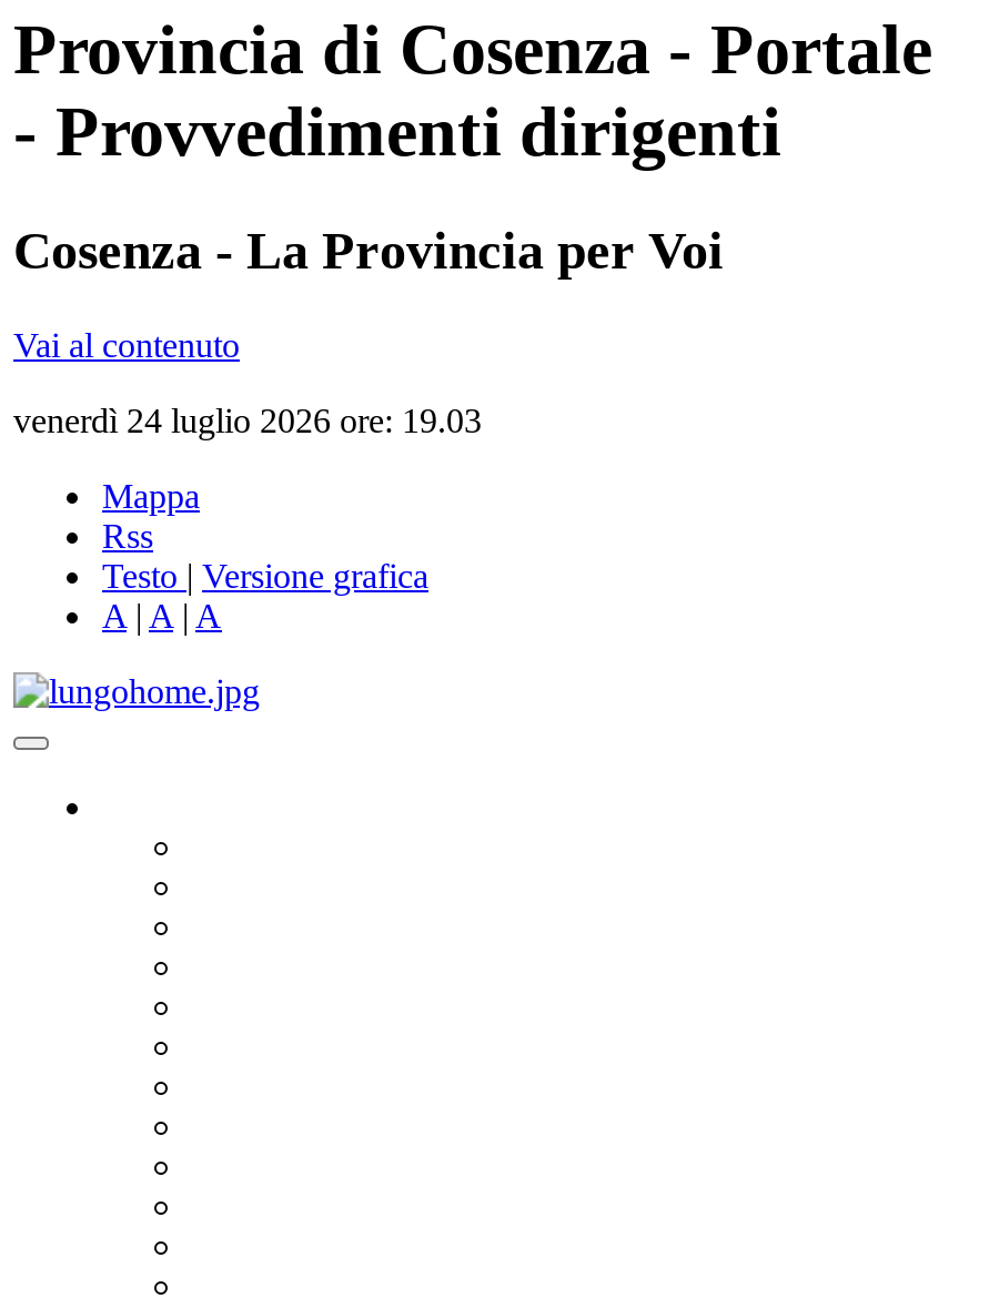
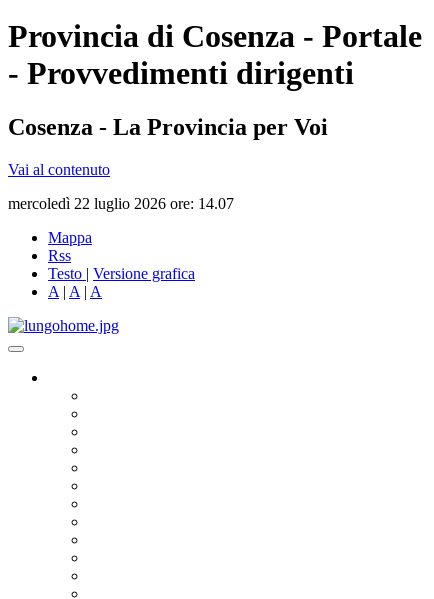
[13,401,482,439] venerdì 24 luglio 2026 ore: 19.03 -> [8,195,234,212] mercoledì 22 luglio 2026 ore: 14.07

